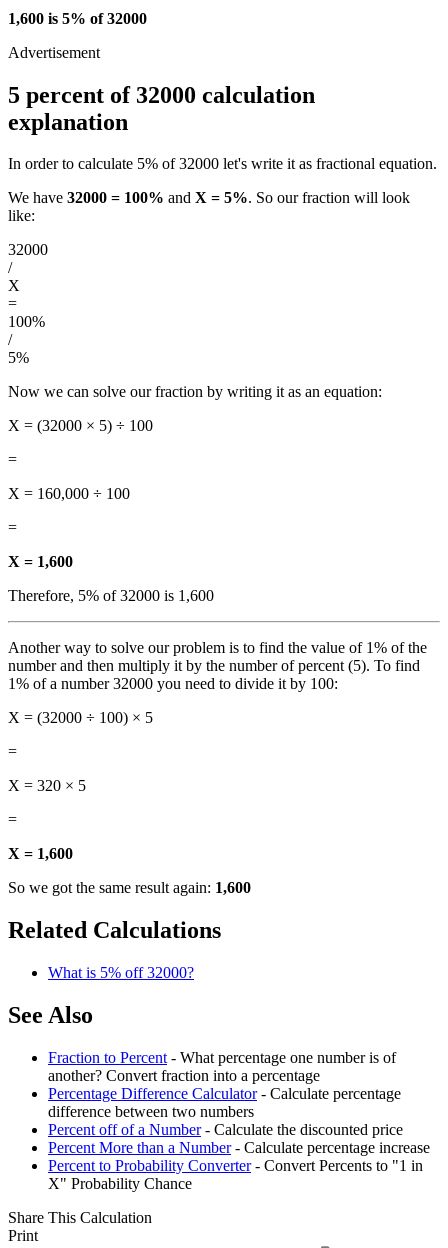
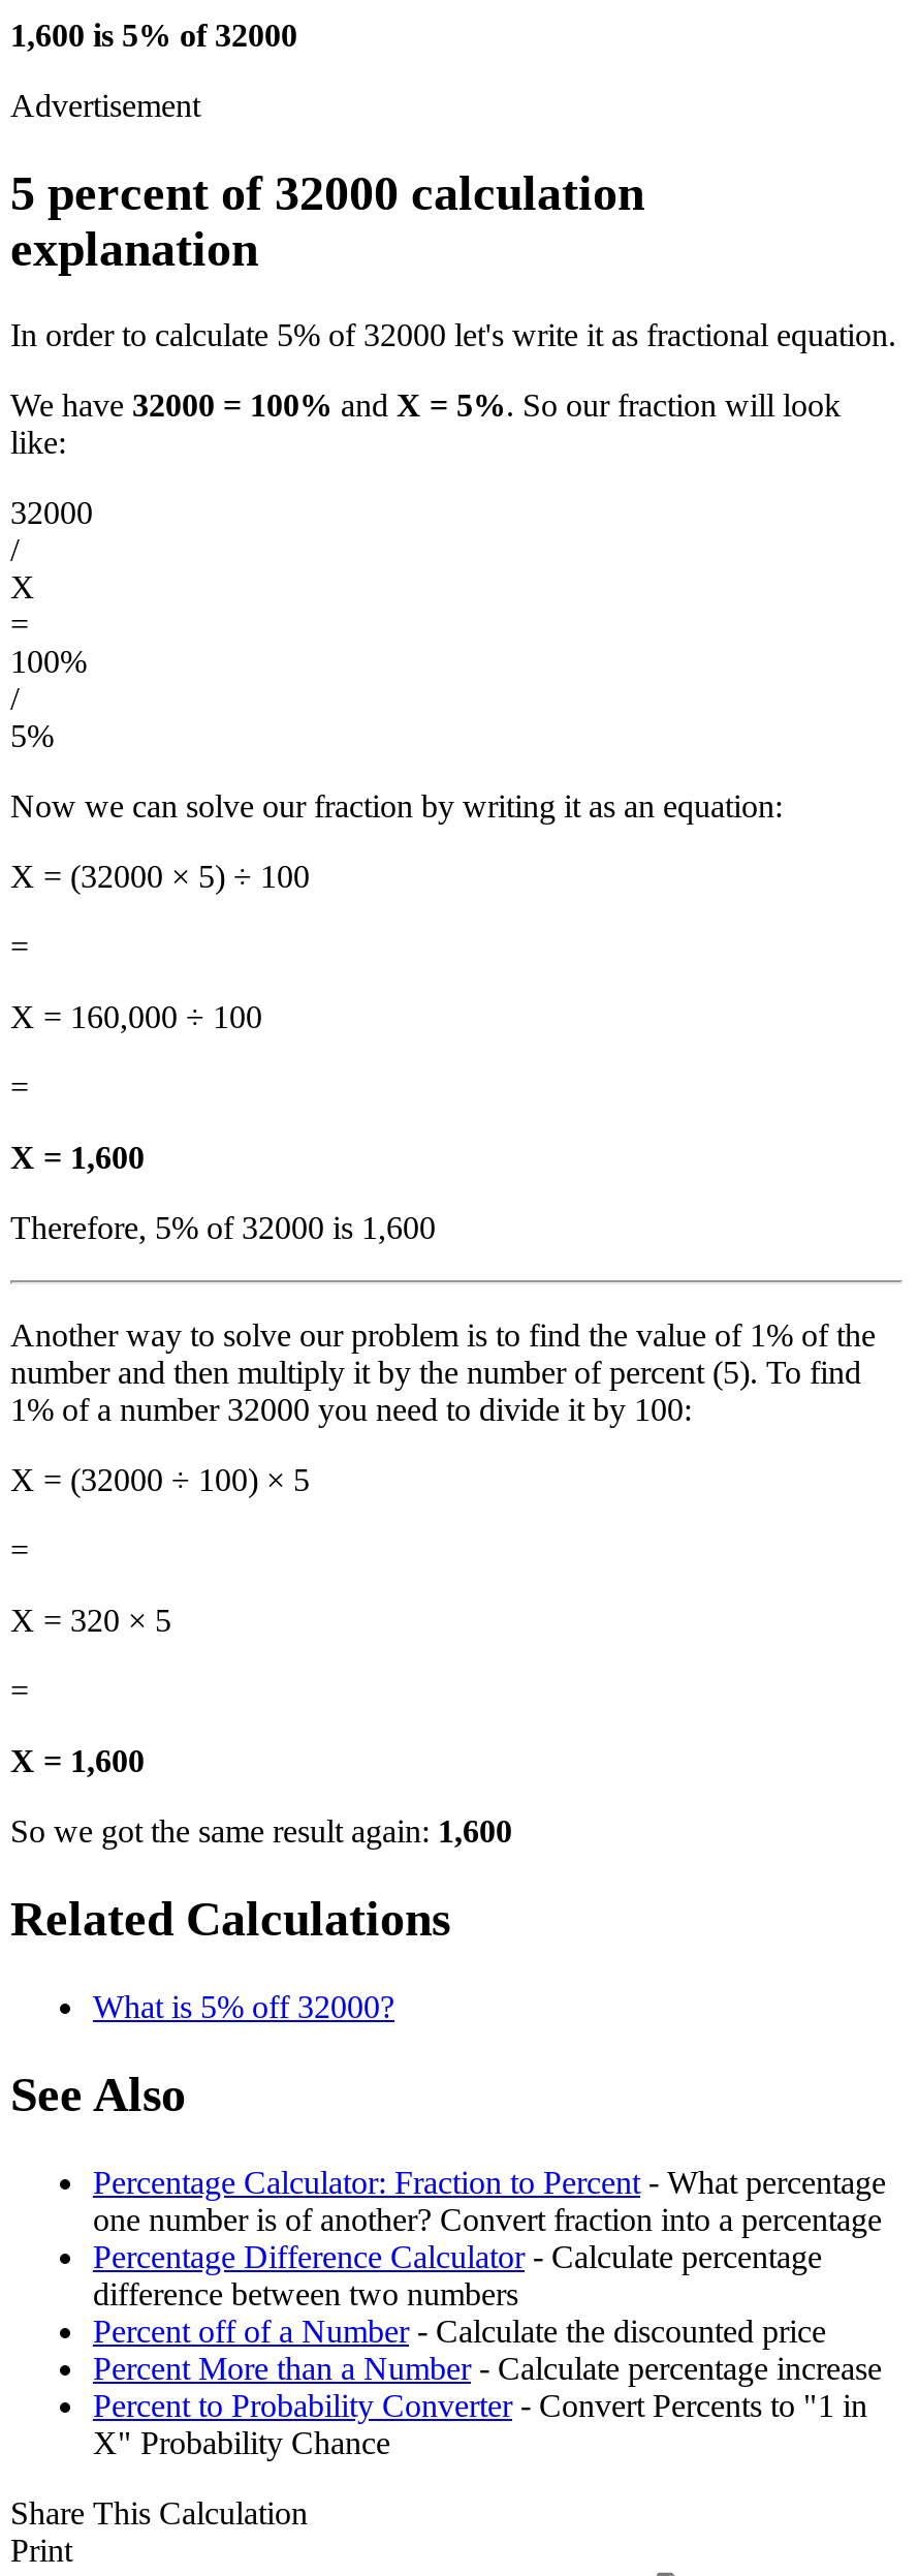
[48,1049,396,1084] Fraction to Percent - What percentage one number is of | another? Convert fraction into a percentage -> [93,2165,886,2237] Percentage Calculator: Fraction to Percent - What percentage | one number is of another? Convert fraction into a percentage

